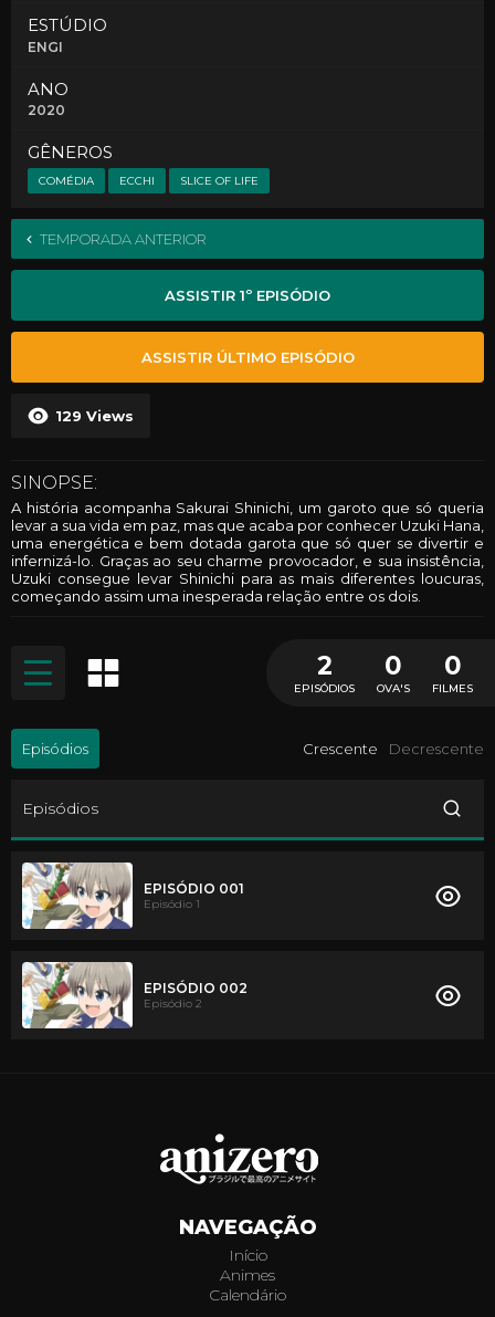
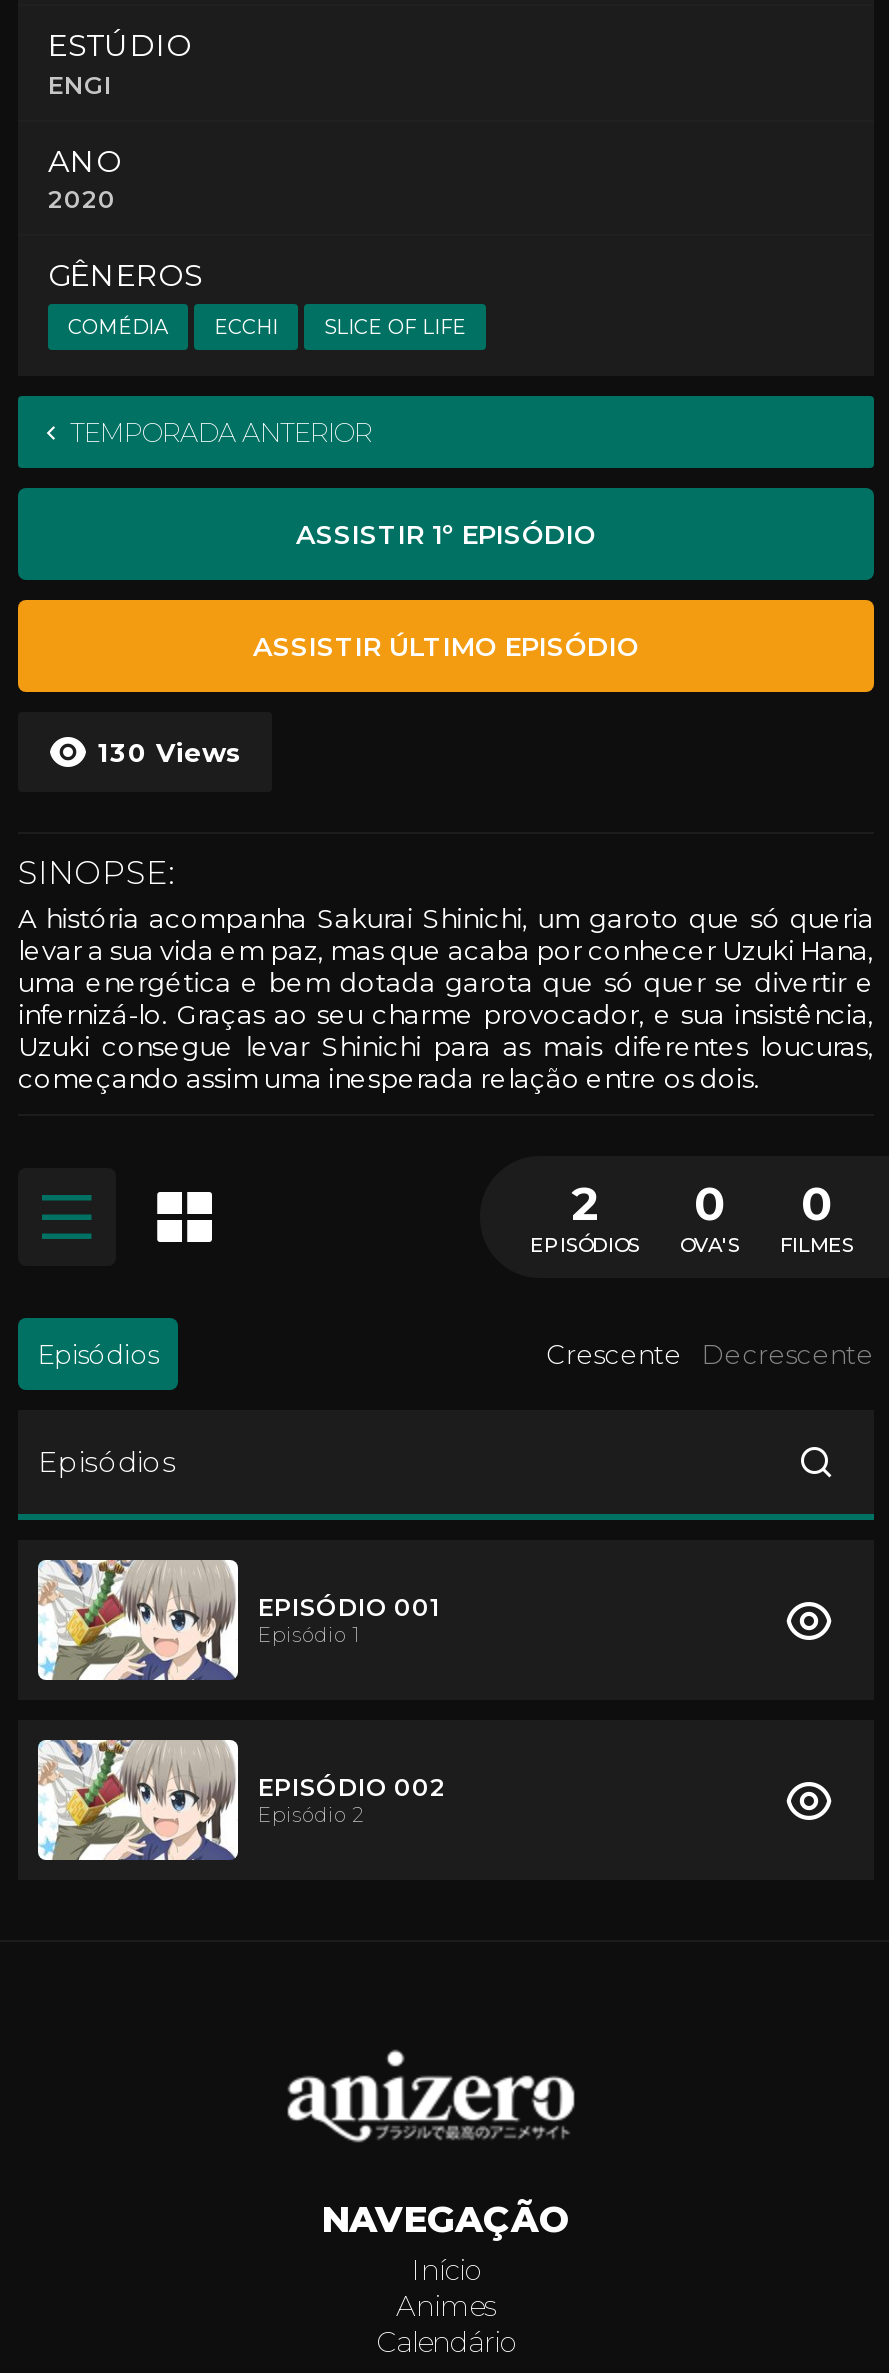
[55,407,134,425] 129 Views -> [98,736,242,768] 130 Views

